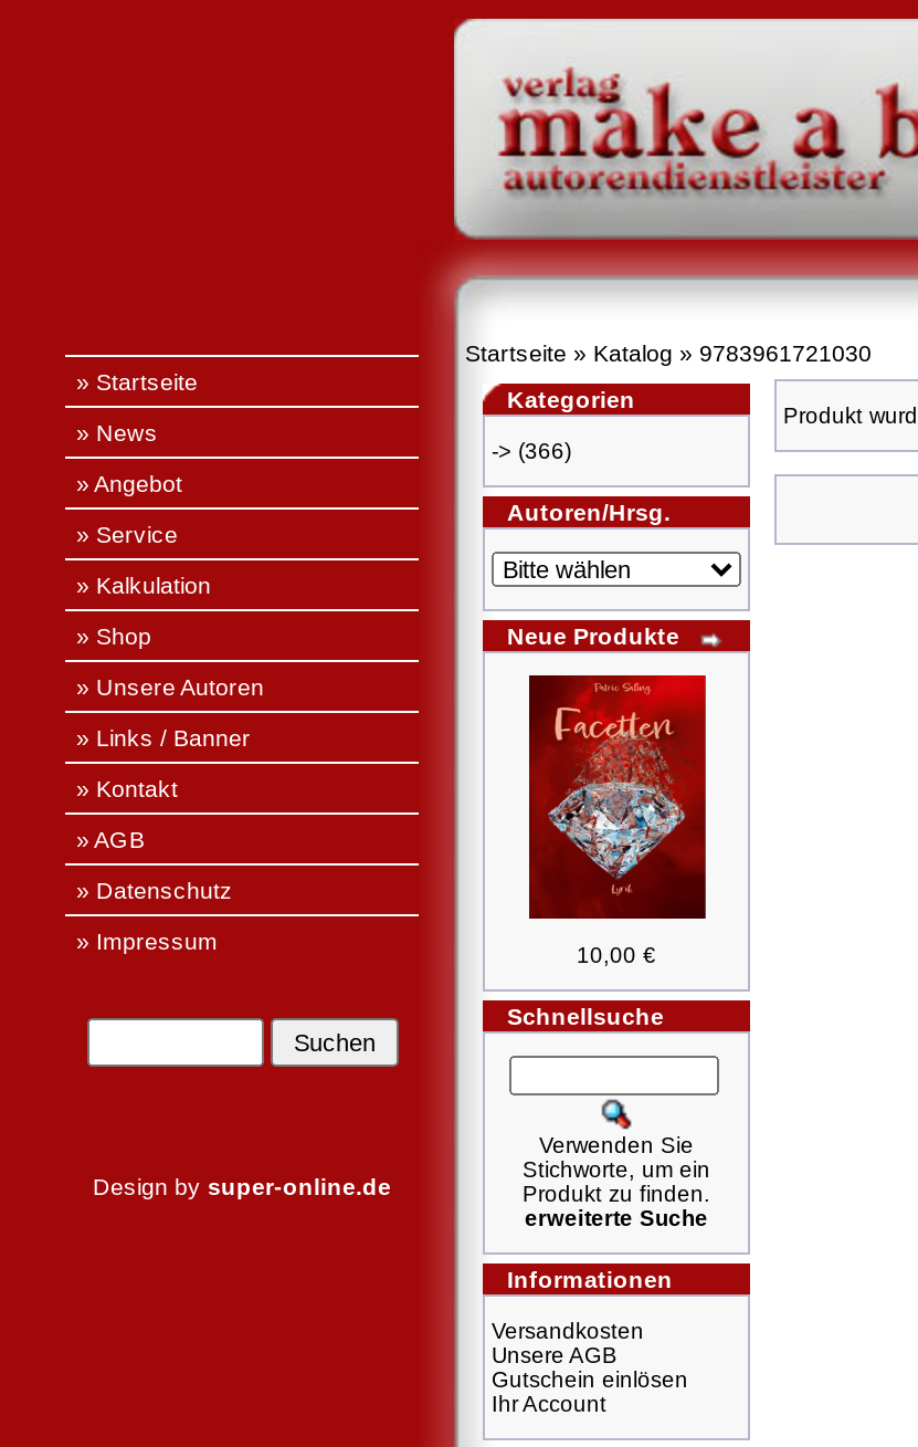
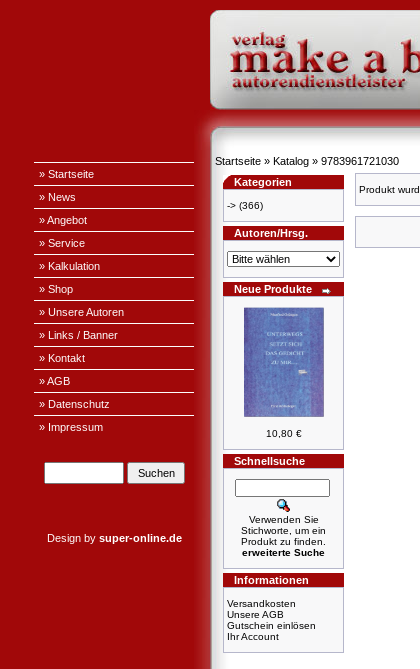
[527,673,708,967] [image] | 10,00 € -> [243,307,325,439] [image] | 10,80 €

